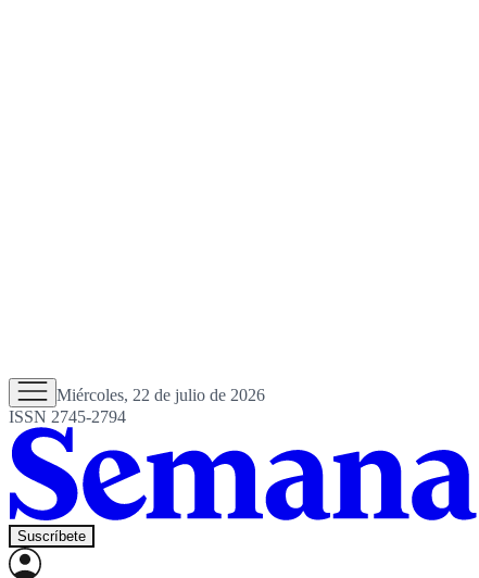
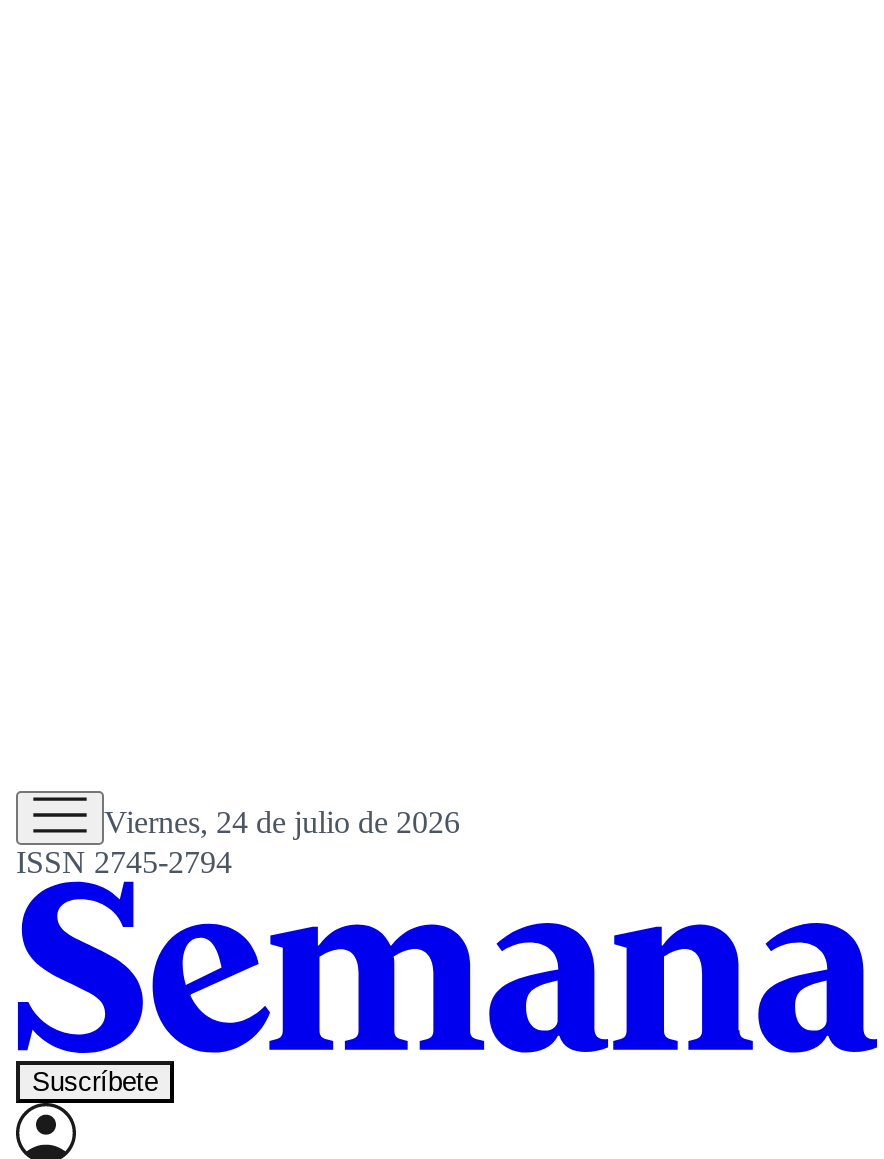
[56,386,265,404] Miércoles, 22 de julio de 2026 -> [104,805,460,839] Viernes, 24 de julio de 2026

